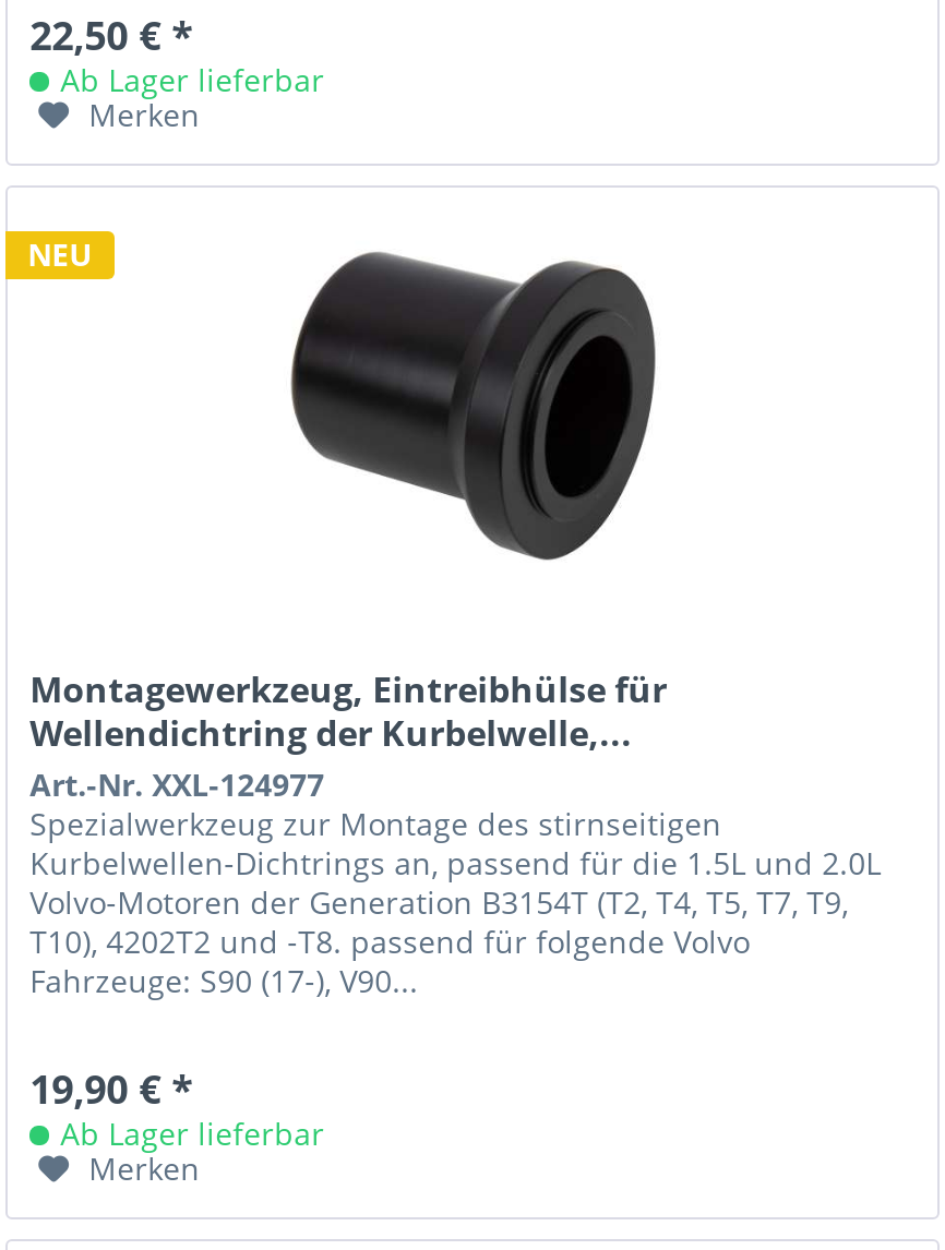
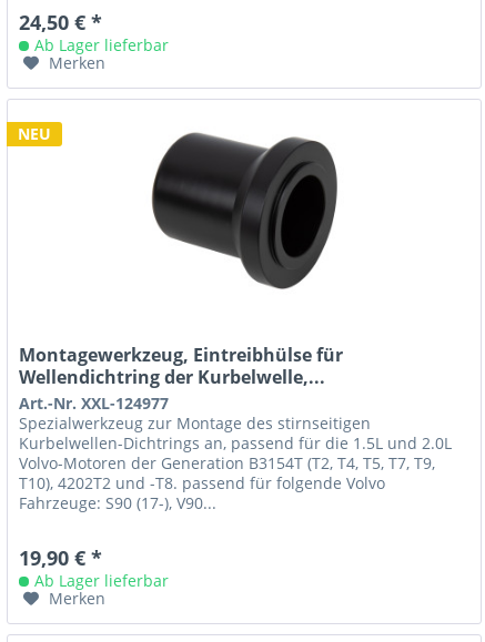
[30,9,194,62] 22,50 € * -> [19,9,102,36] 24,50 € *

